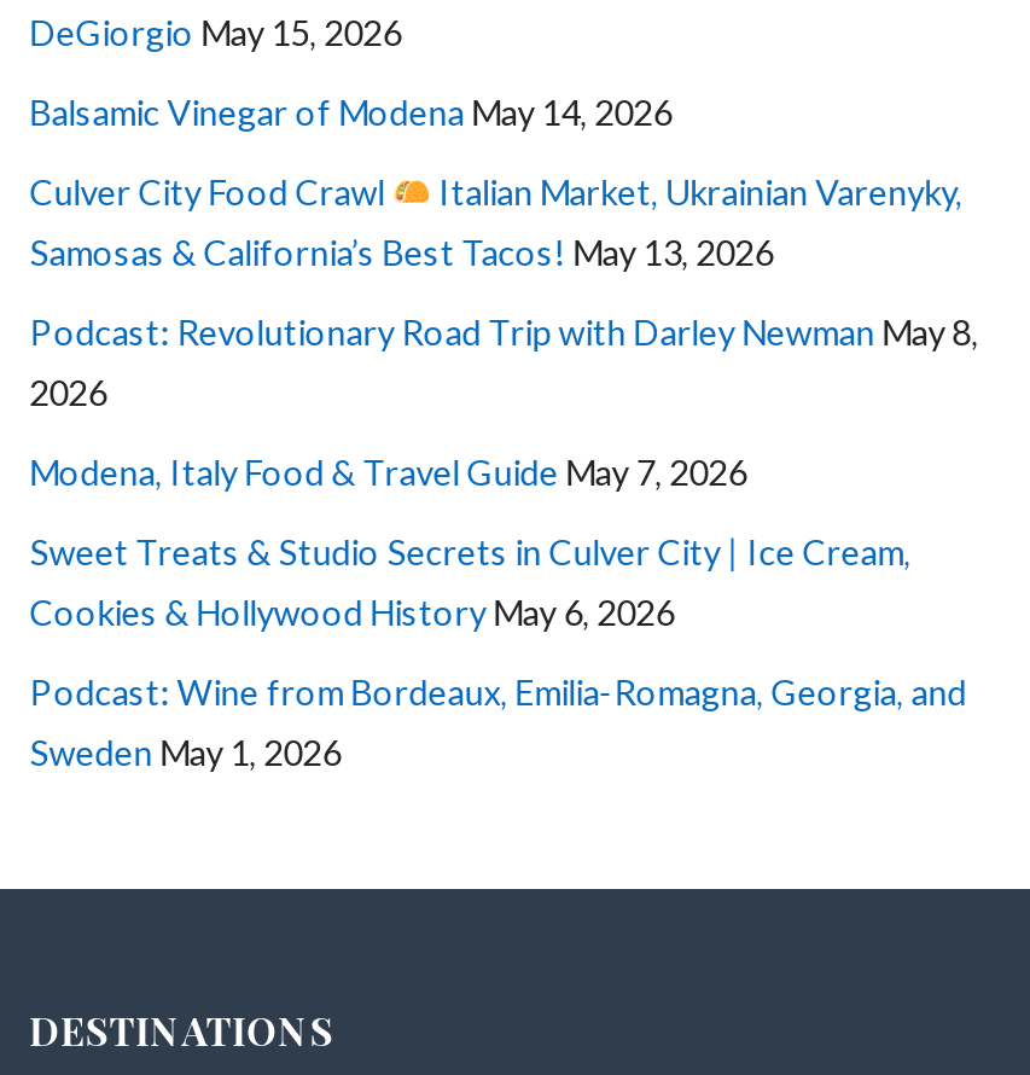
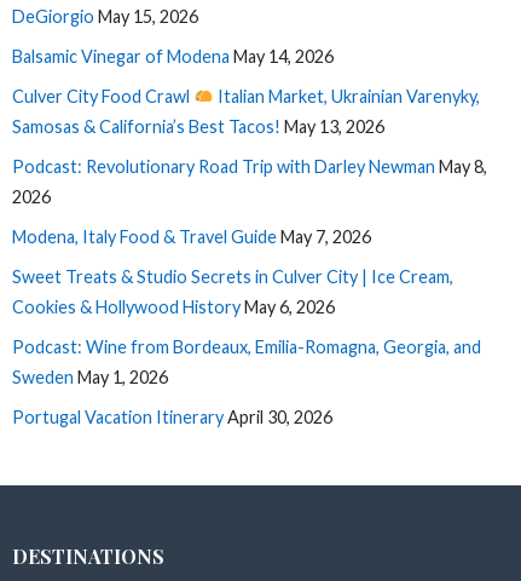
none -> [12,407,333,428] Portugal Vacation Itinerary April 30, 2026

